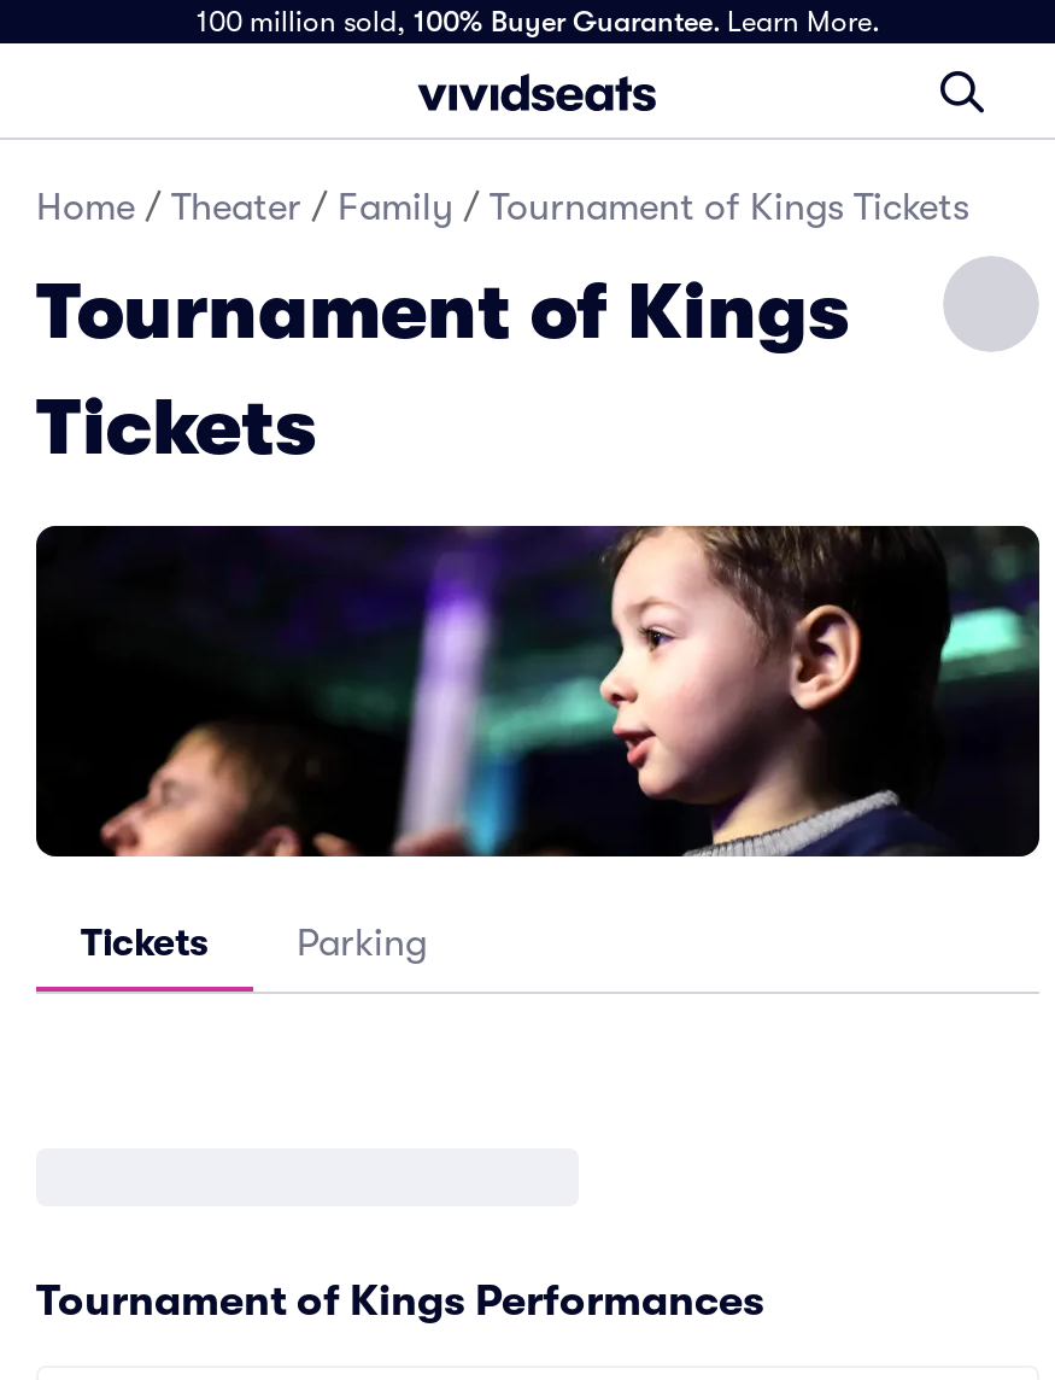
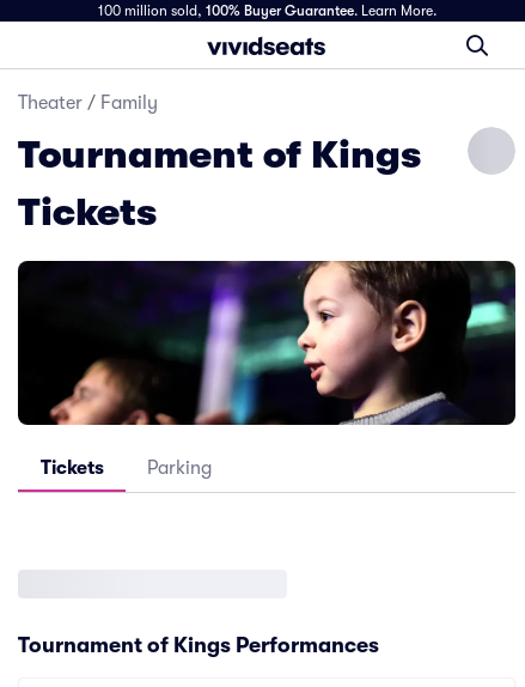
[36,186,969,229] Home / Theater / Family / Tournament of Kings Tickets -> [18,92,158,114] Theater / Family

